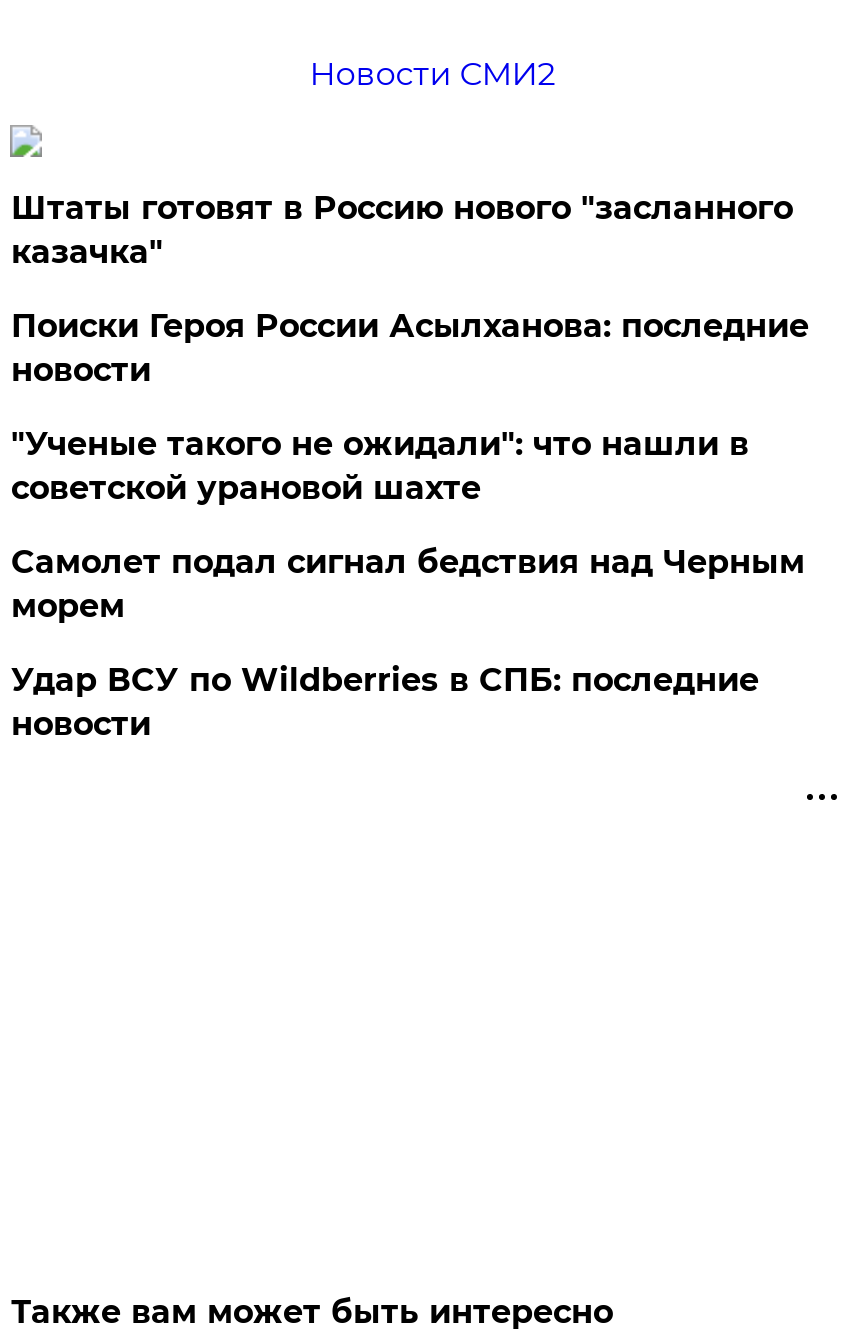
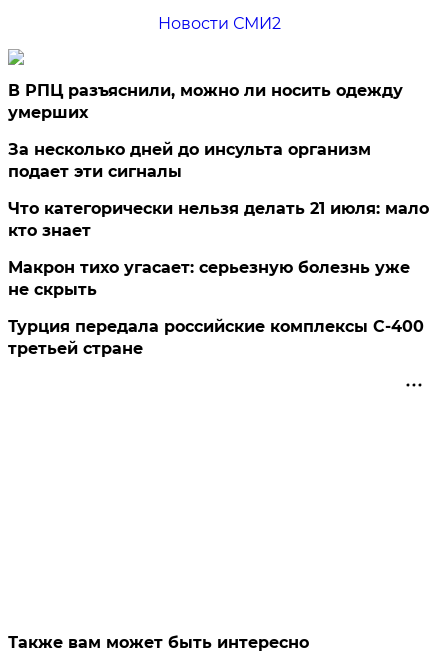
[11,189,793,271] Штаты готовят в Россию нового "засланного | казачка" -> [8,81,403,122] В РПЦ разъяснили, можно ли носить одежду | умерших
[11,307,809,389] Поиски Героя России Асылханова: последние | новости -> [8,140,371,181] За несколько дней до инсульта организм | подает эти сигналы
[11,425,749,507] "Ученые такого не ожидали": что нашли в | советской урановой шахте -> [8,199,429,240] Что категорически нельзя делать 21 июля: мало | кто знает
[11,543,805,625] Самолет подал сигнал бедствия над Черным | морем -> [8,258,410,299] Макрон тихо угасает: серьезную болезнь уже | не скрыть
[11,661,759,743] Удар ВСУ по Wildberries в СПБ: последние | новости -> [8,317,424,358] Турция передала российские комплексы С-400 | третьей стране

